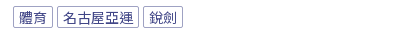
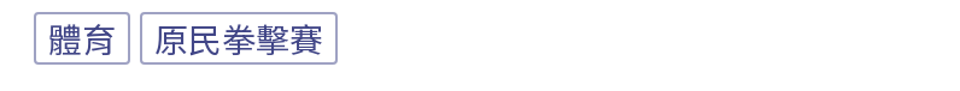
[63,7,177,27] 名古屋亞運 | 銳劍 -> [154,15,323,63] 原民拳擊賽

